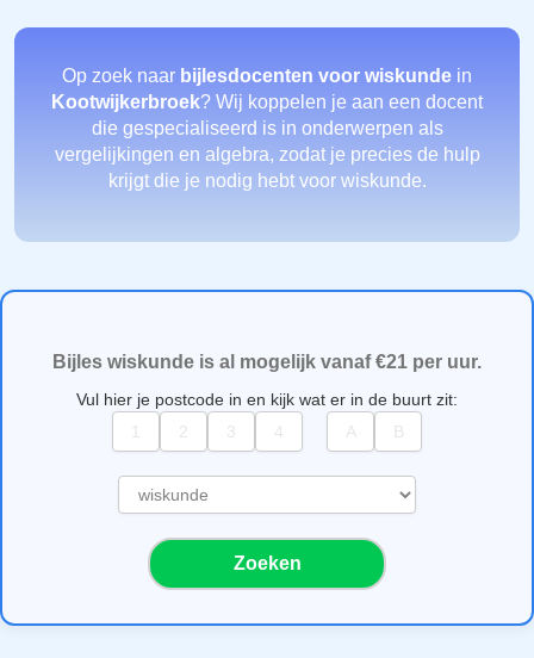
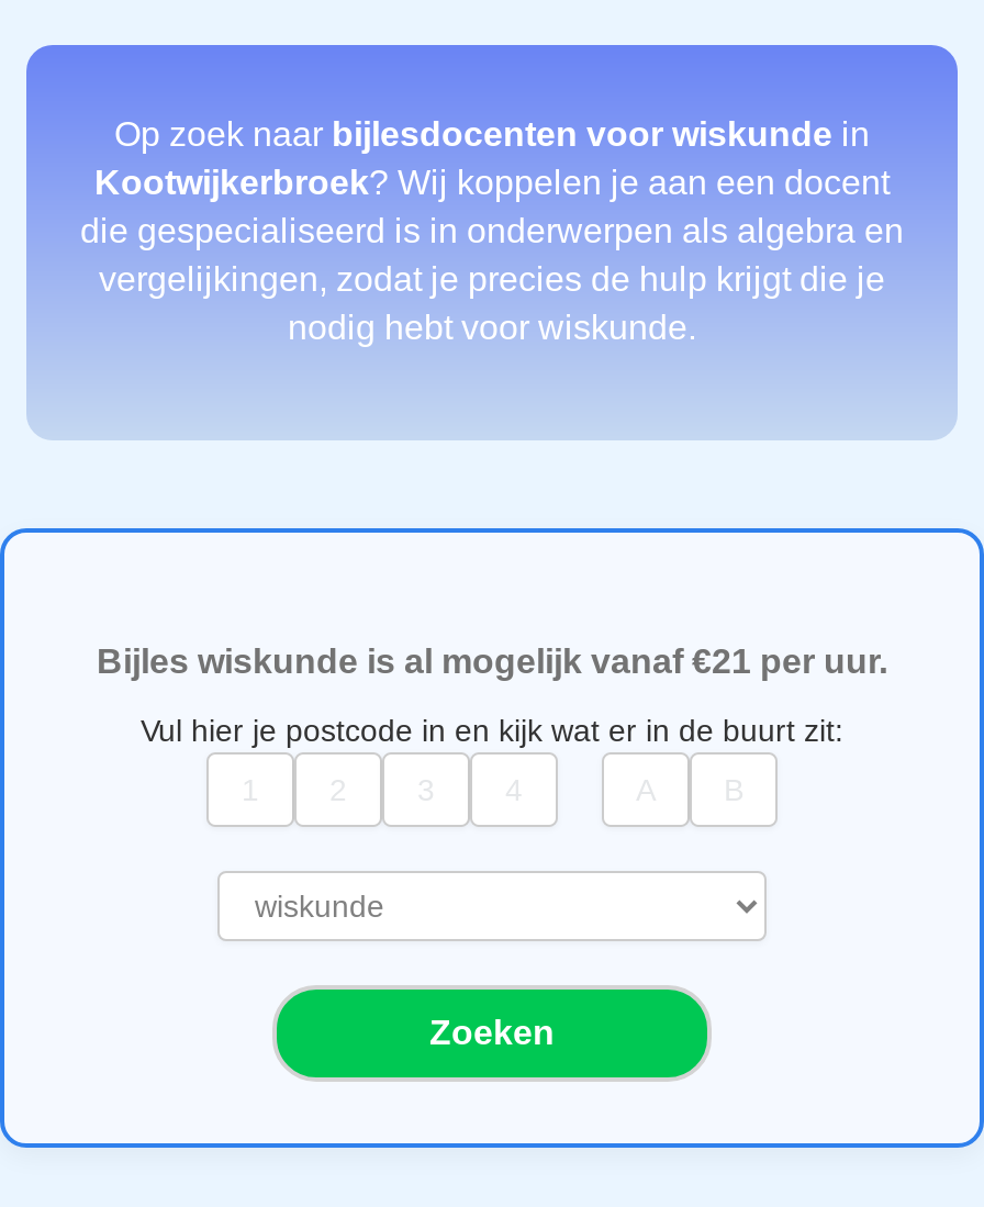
[54,118,480,191] die gespecialiseerd is in onderwerpen als | vergelijkingen en algebra, zodat je precies de hulp | krijgt die je nodig hebt voor wiskunde. -> [80,212,904,346] die gespecialiseerd is in onderwerpen als algebra en | vergelijkingen, zodat je precies de hulp krijgt die je | nodig hebt voor wiskunde.

